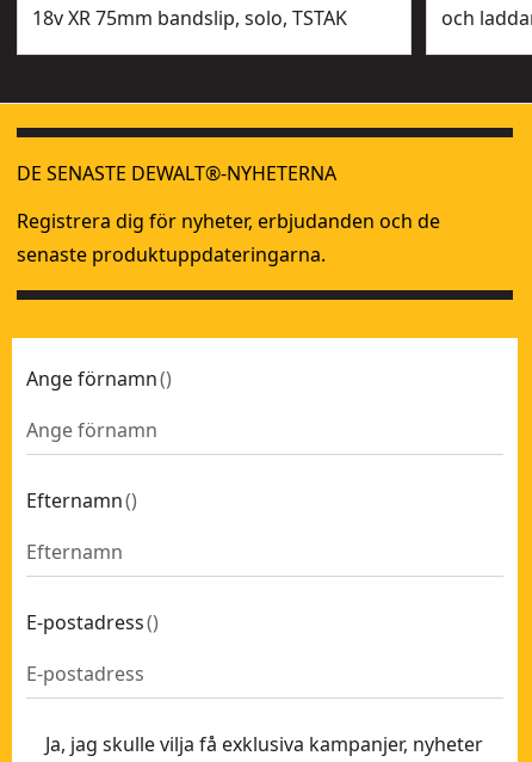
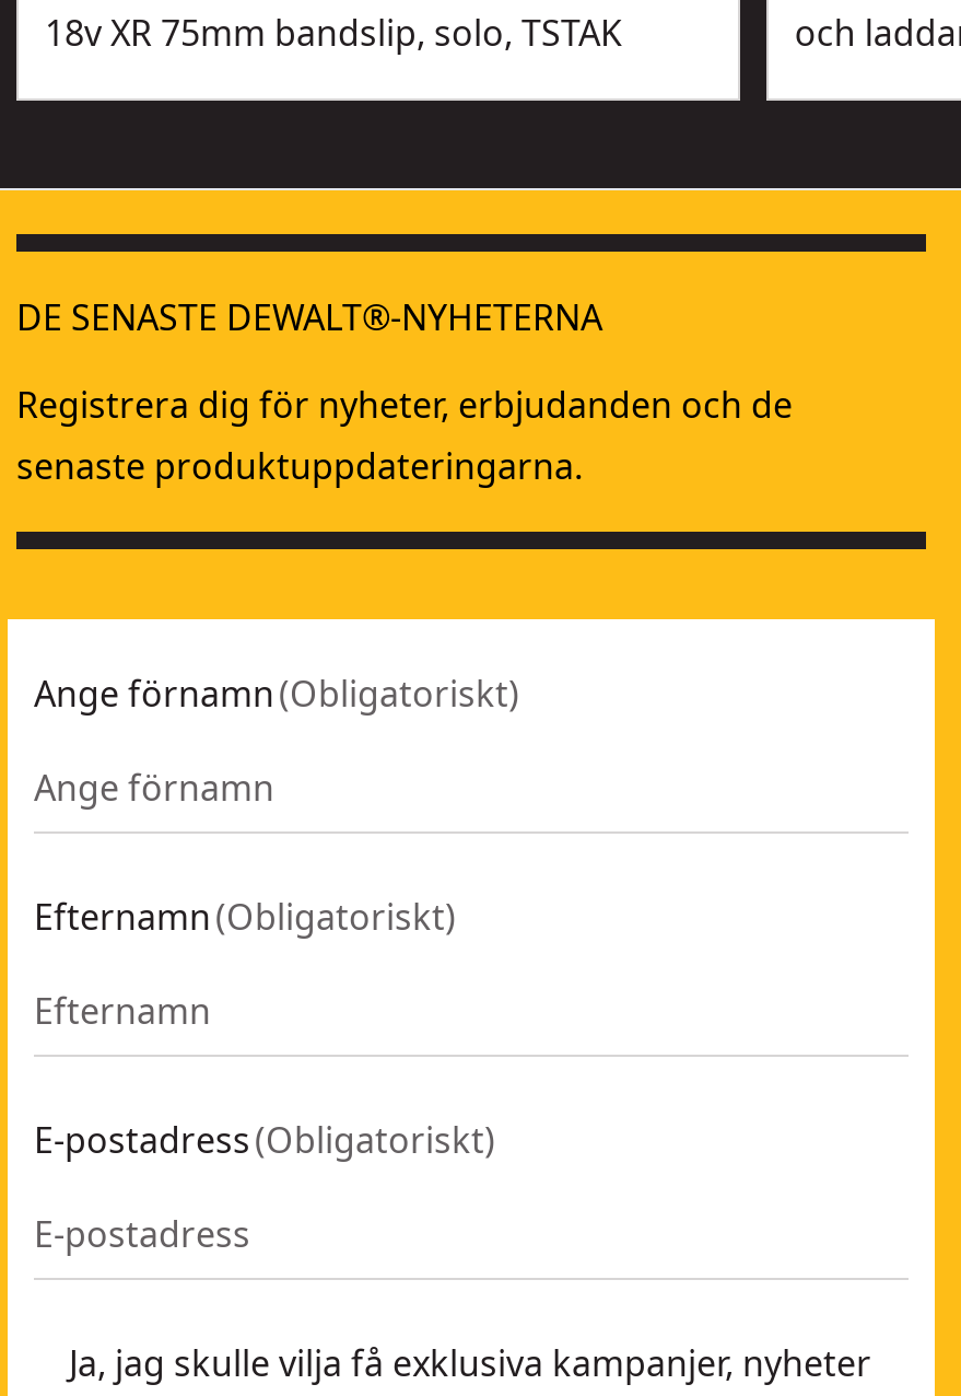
[26,365,172,392] Ange förnamn () -> [34,670,519,718] Ange förnamn (Obligatoriskt)
[26,487,137,514] Efternamn () -> [34,893,456,941] Efternamn (Obligatoriskt)
[26,609,159,635] E-postadress () -> [34,1116,495,1164] E-postadress (Obligatoriskt)

